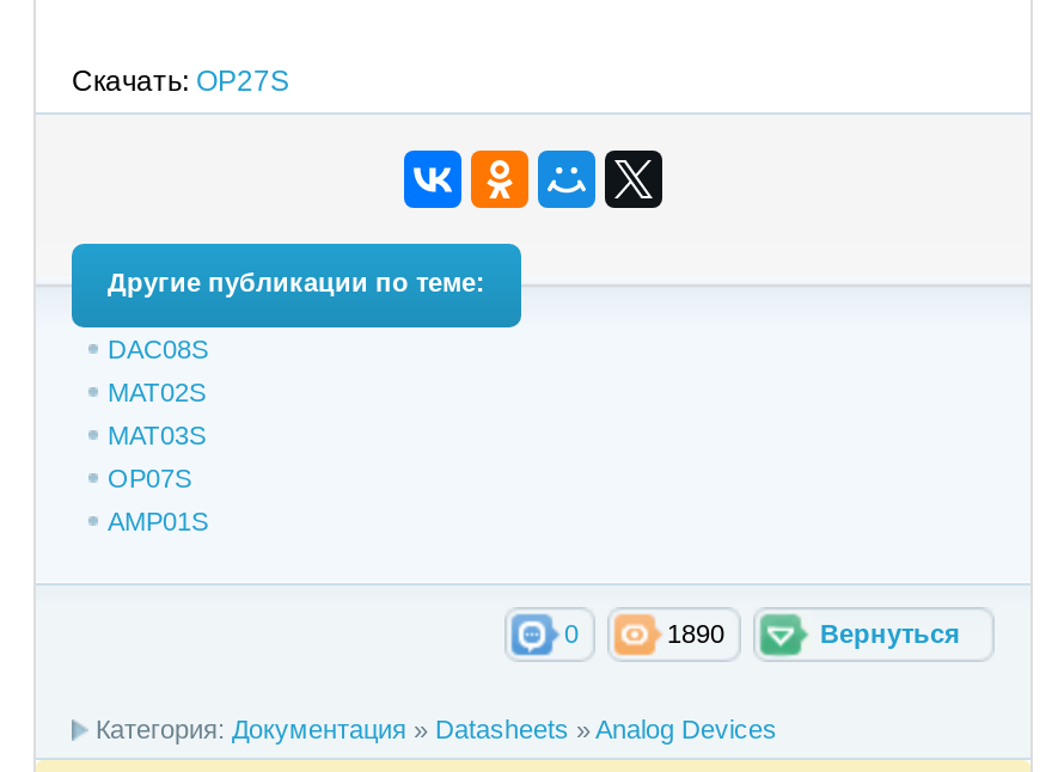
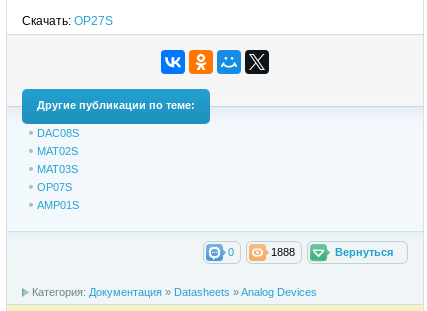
[667,620,724,648] 1890 -> [271,246,295,258] 1888

